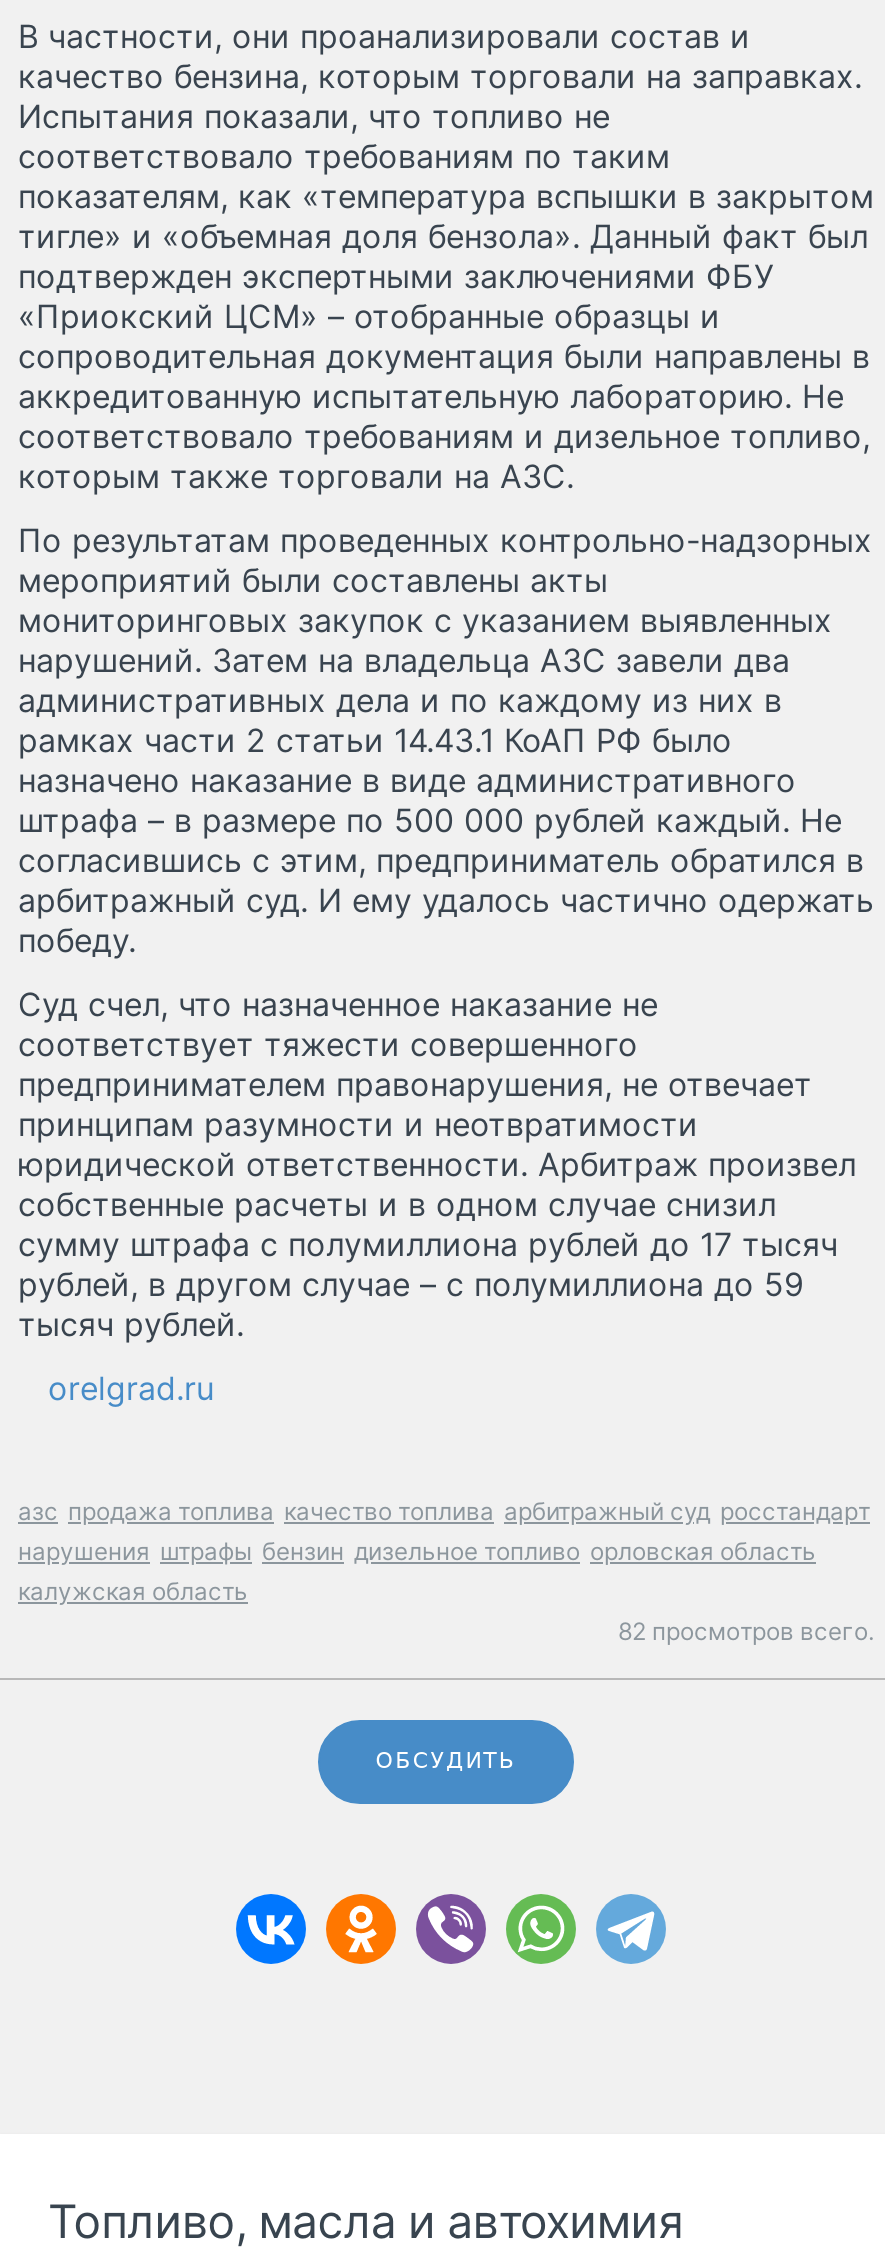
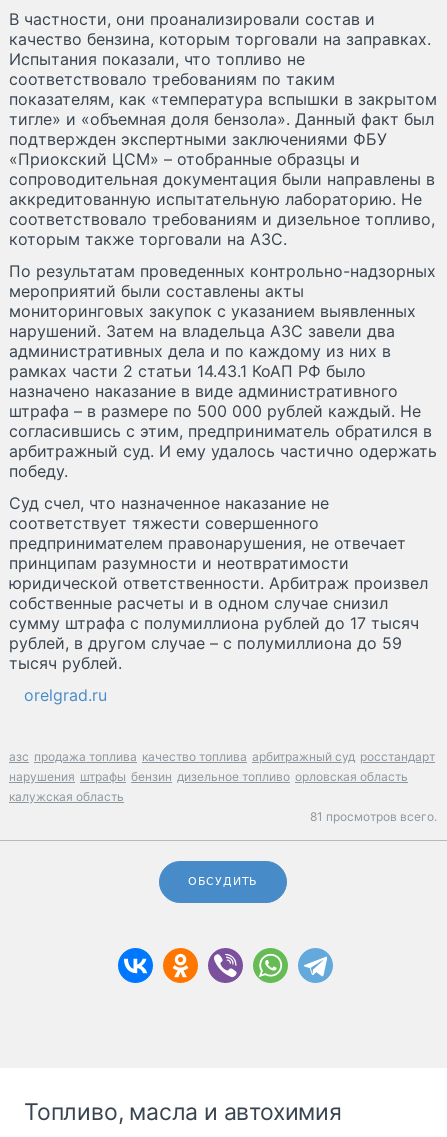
[618,1616,874,1646] 82 просмотров всего. -> [310,809,437,824] 81 просмотров всего.

